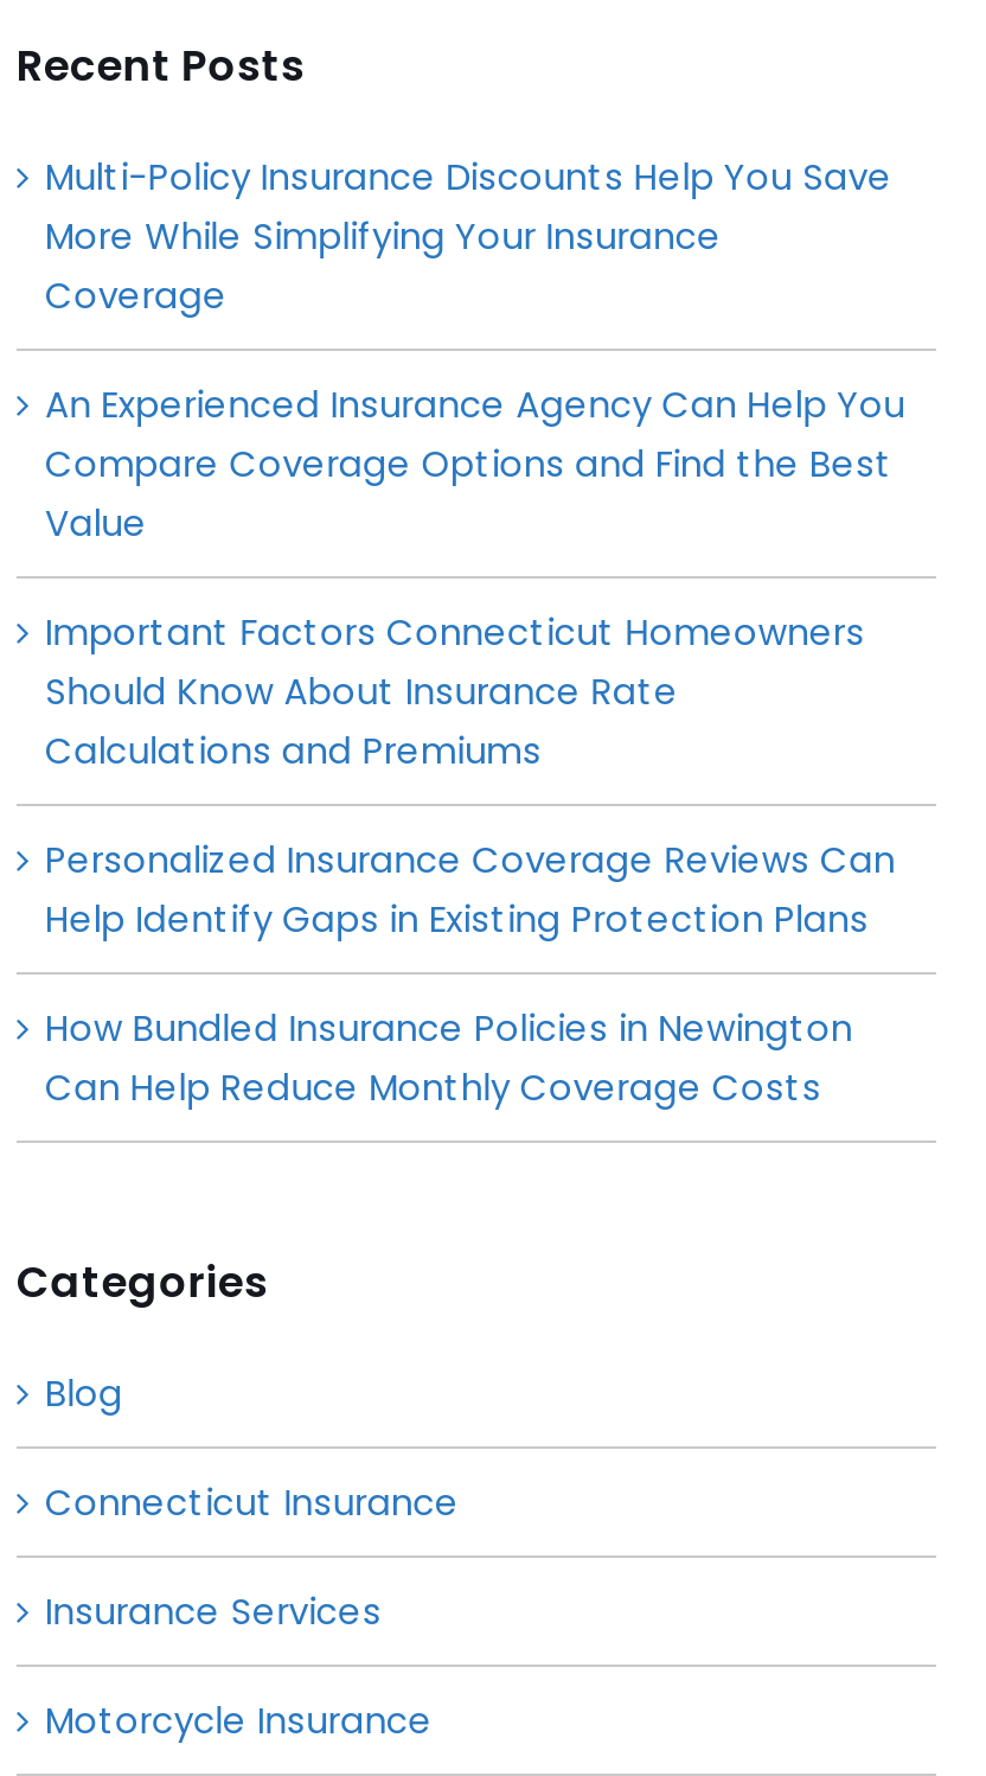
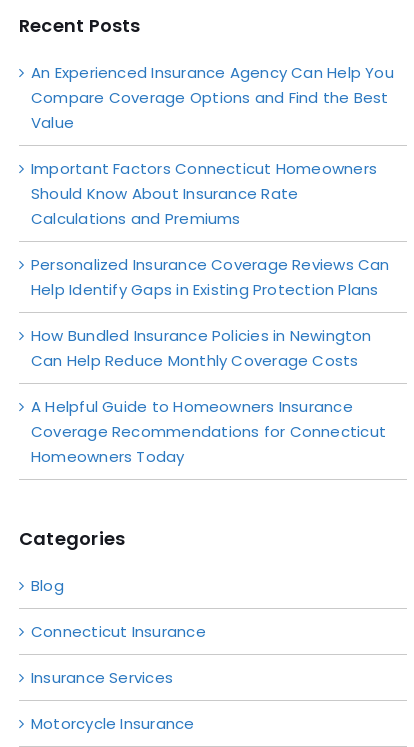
[45,151,892,319] Multi-Policy Insurance Discounts Help You Save | More While Simplifying Your Insurance | Coverage -> none
moved [45,378,905,1111] -> [31,61,394,370]: An Experienced Insurance Agency Can Help You | Compare Coverage Options and Find the Best | Value | ... | How Bundled Insurance Policies in Newington | Can Help Reduce Monthly Coverage Costs
none -> [31,395,386,466] A Helpful Guide to Homeowners Insurance | Coverage Recommendations for Connecticut | Homeowners Today

